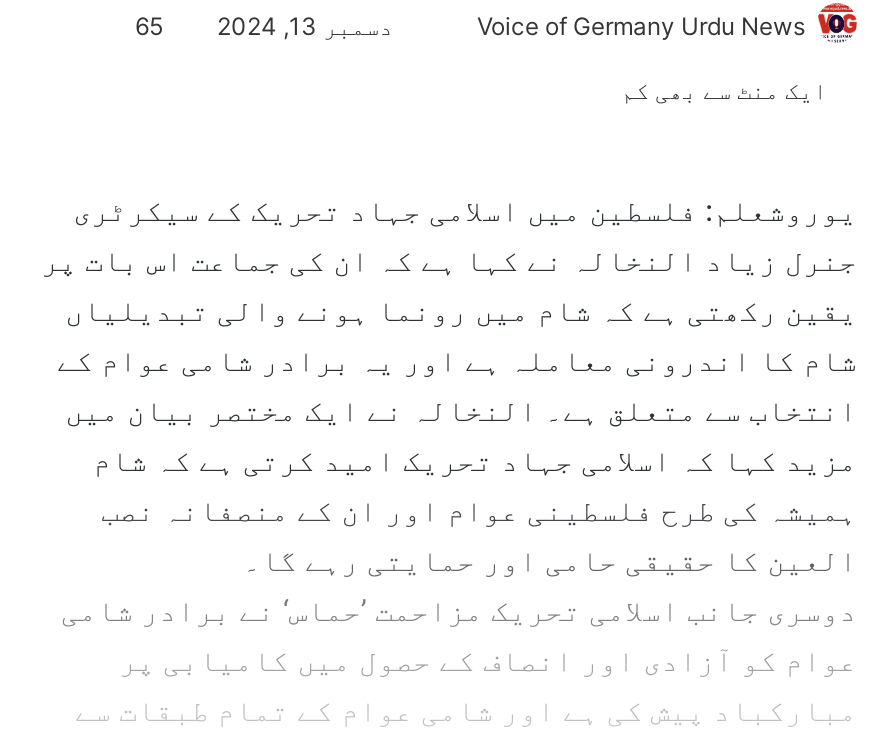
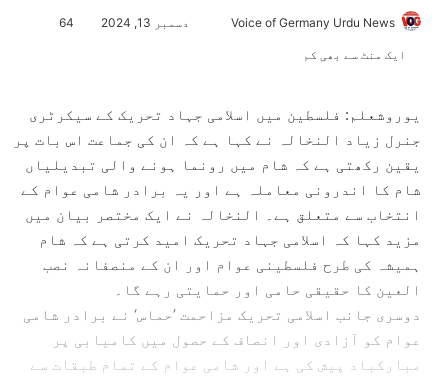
[135,11,163,41] 65 -> [59,15,74,30] 64

